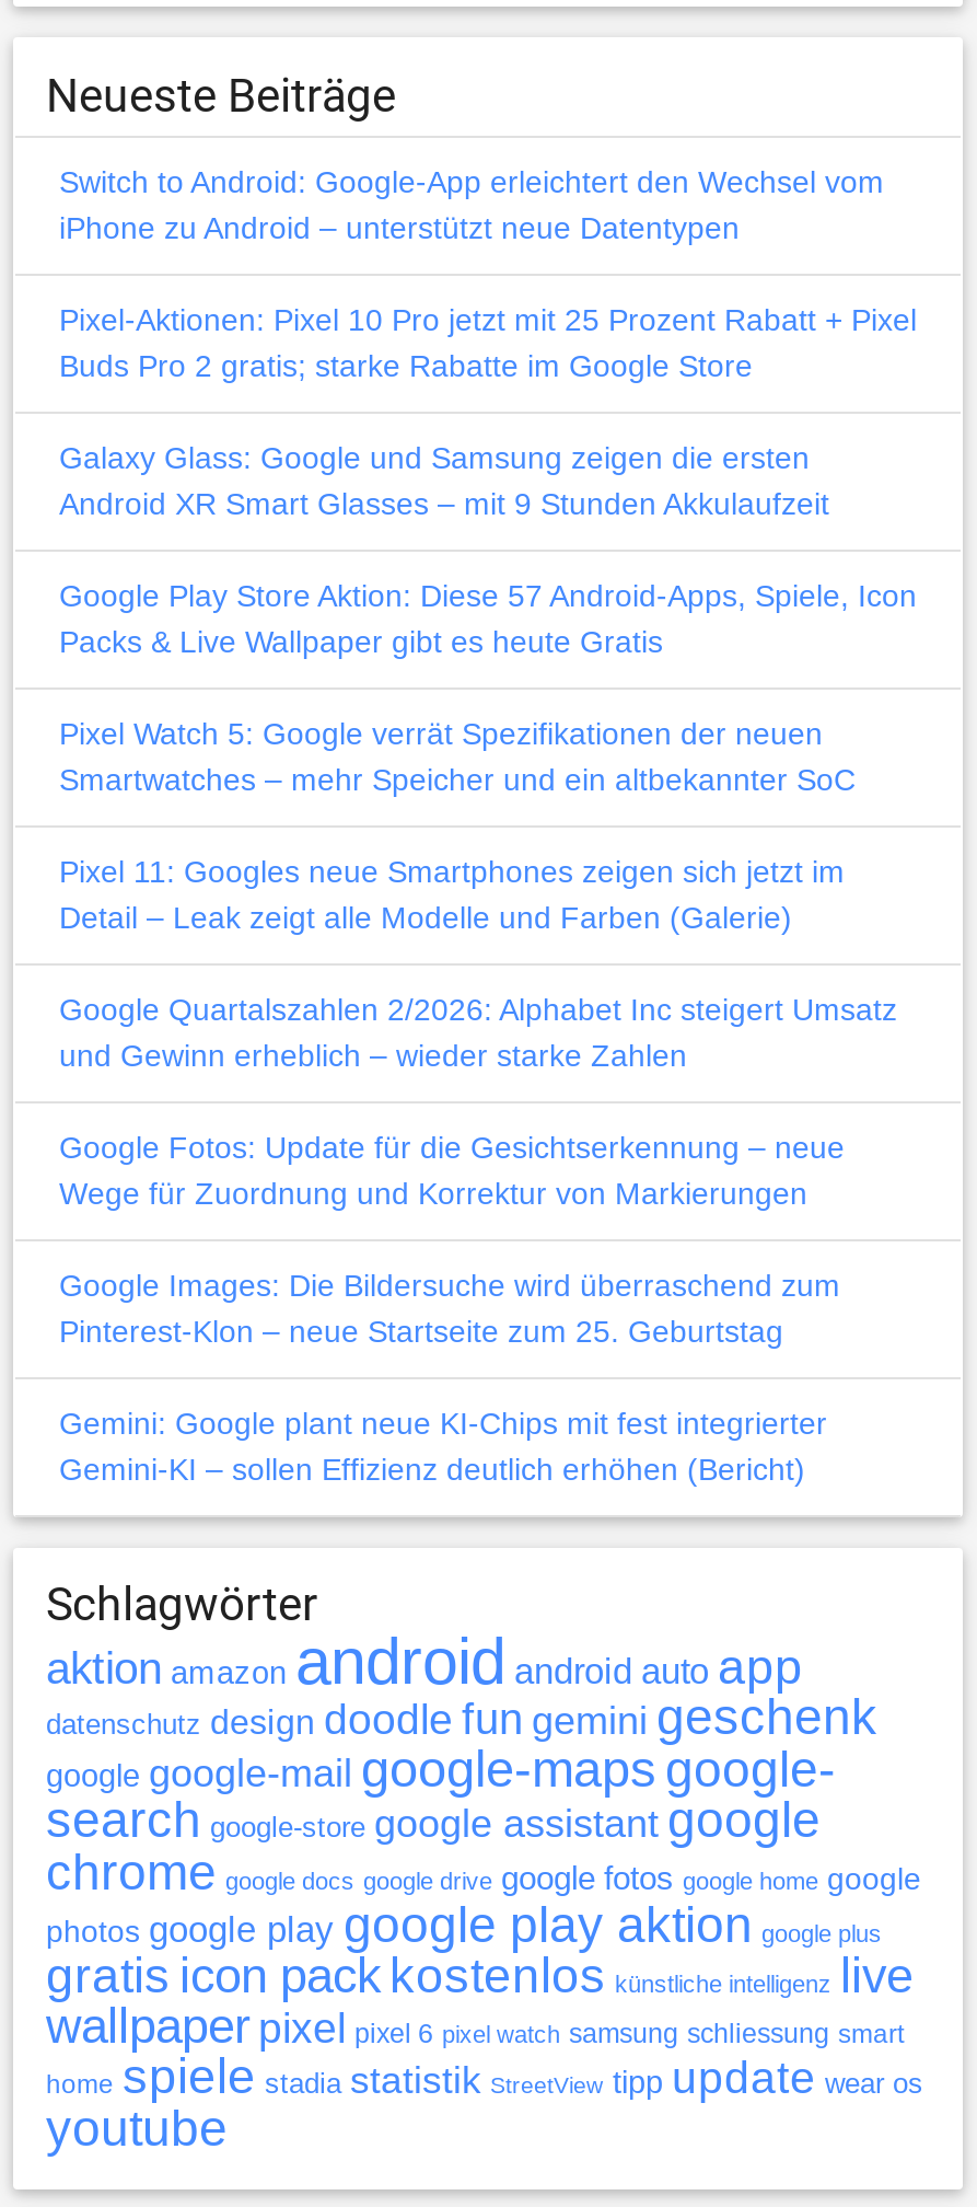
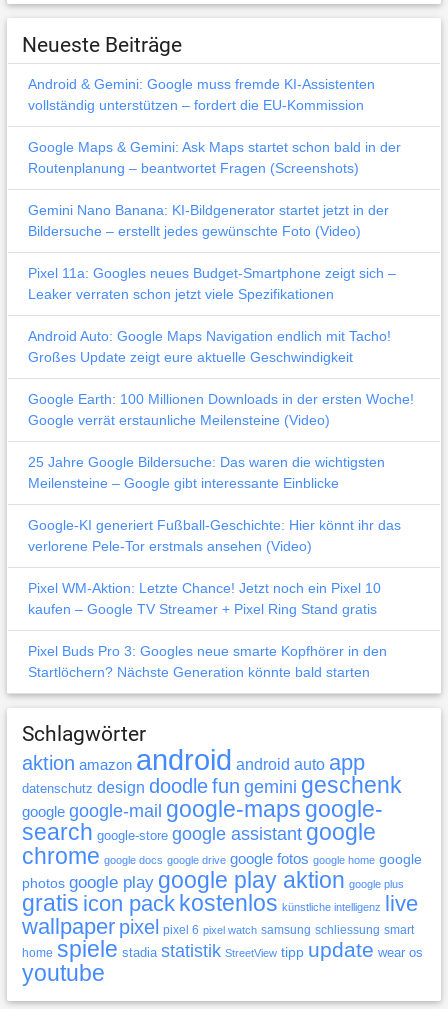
[59,164,884,245] Switch to Android: Google-App erleichtert den Wechsel vom | iPhone zu Android – unterstützt neue Datentypen -> [28,76,375,113] Android & Gemini: Google muss fremde KI-Assistenten | vollständig unterstützen – fordert die EU-Kommission
[59,302,917,383] Pixel-Aktionen: Pixel 10 Pro jetzt mit 25 Prozent Rabatt + Pixel | Buds Pro 2 gratis; starke Rabatte im Google Store -> [28,139,401,176] Google Maps & Gemini: Ask Maps startet schon bald in der | Routenplanung – beantwortet Fragen (Screenshots)
[59,440,829,521] Galaxy Glass: Google und Samsung zeigen die ersten | Android XR Smart Glasses – mit 9 Stunden Akkulaufzeit -> [28,202,389,239] Gemini Nano Banana: KI-Bildgenerator startet jetzt in der | Bildersuche – erstellt jedes gewünschte Foto (Video)
[59,578,917,659] Google Play Store Aktion: Diese 57 Android-Apps, Spiele, Icon | Packs & Live Wallpaper gibt es heute Gratis -> [28,265,396,302] Pixel 11a: Googles neues Budget-Smartphone zeigt sich – | Leaker verraten schon jetzt viele Spezifikationen
[59,716,856,797] Pixel Watch 5: Google verrät Spezifikationen der neuen | Smartwatches – mehr Speicher und ein altbekannter SoC -> [28,328,391,365] Android Auto: Google Maps Navigation endlich mit Tacho! | Großes Update zeigt eure aktuelle Geschwindigkeit
[59,853,845,934] Pixel 11: Googles neue Smartphones zeigen sich jetzt im | Detail – Leak zeigt alle Modelle und Farben (Galerie) -> [28,391,414,428] Google Earth: 100 Millionen Downloads in der ersten Woche! | Google verrät erstaunliche Meilensteine (Video)
[59,991,897,1072] Google Quartalszahlen 2/2026: Alphabet Inc steigert Umsatz | und Gewinn erheblich – wieder starke Zahlen -> [28,454,385,491] 25 Jahre Google Bildersuche: Das waren die wichtigsten | Meilensteine – Google gibt interessante Einblicke
[59,1129,845,1210] Google Fotos: Update für die Gesichtserkennung – neue | Wege für Zuordnung und Korrektur von Markierungen -> [28,517,401,554] Google-KI generiert Fußball-Geschichte: Hier könnt ihr das | verlorene Pele-Tor erstmals ansehen (Video)
[59,1267,840,1348] Google Images: Die Bildersuche wird überraschend zum | Pinterest-Klon – neue Startseite zum 25. Geburtstag -> [28,580,381,617] Pixel WM-Aktion: Letzte Chance! Jetzt noch ein Pixel 10 | kaufen – Google TV Streamer + Pixel Ring Stand gratis
[59,1405,827,1486] Gemini: Google plant neue KI-Chips mit fest integrierter | Gemini-KI – sollen Effizienz deutlich erhöhen (Bericht) -> [28,643,387,680] Pixel Buds Pro 3: Googles neue smarte Kopfhörer in den | Startlöchern? Nächste Generation könnte bald starten

